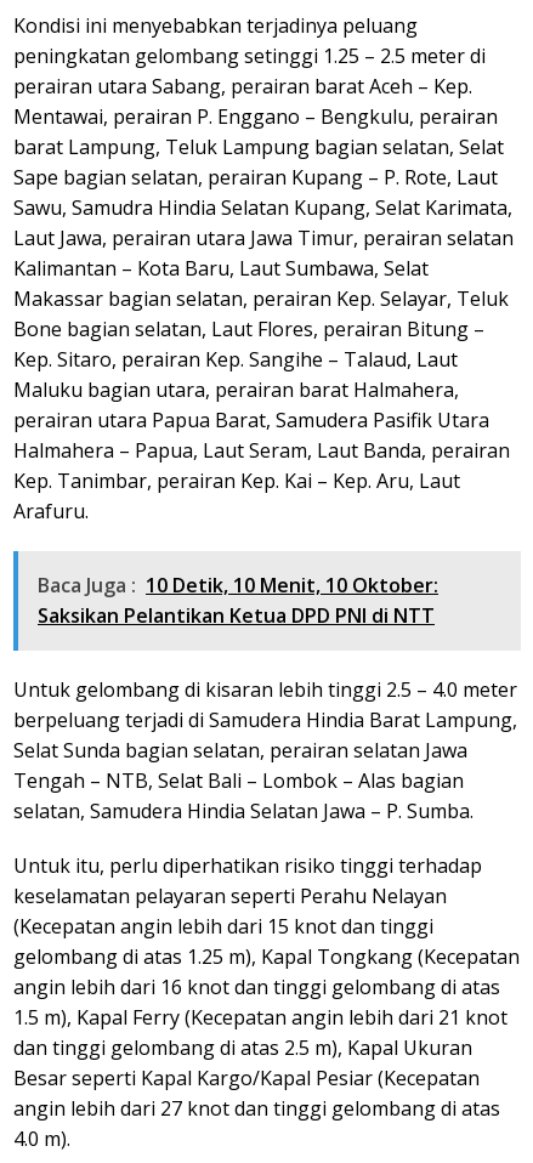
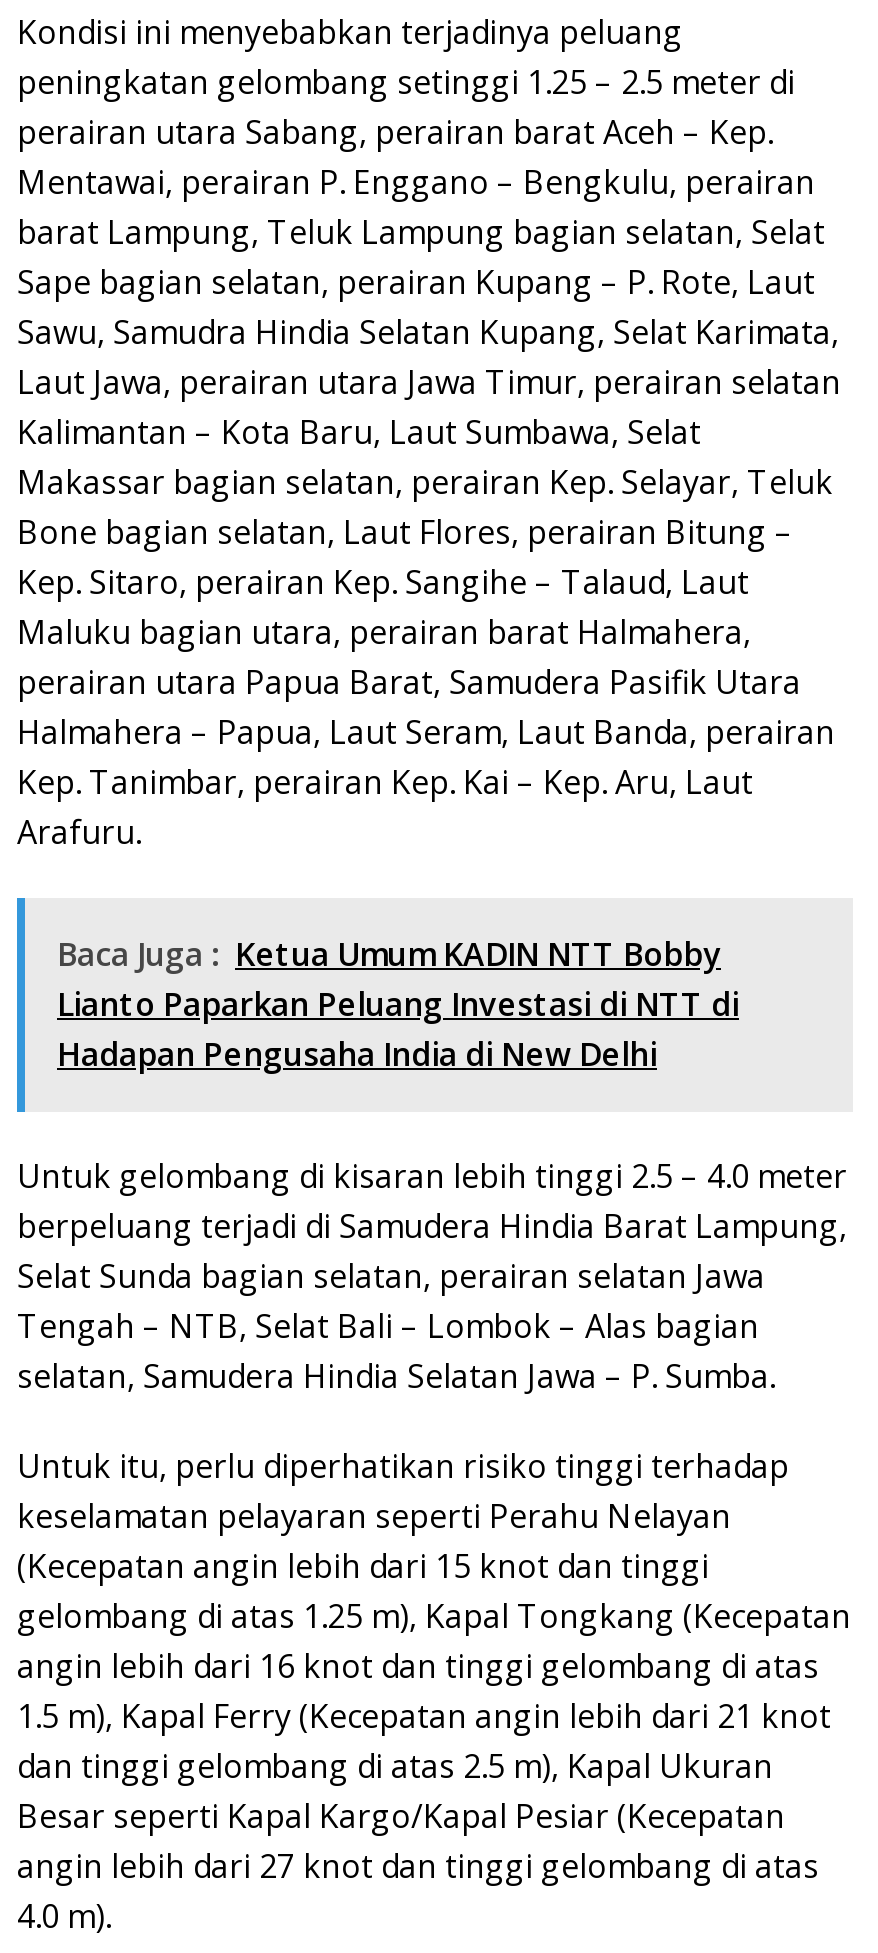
[38,572,438,629] Baca Juga : 10 Detik, 10 Menit, 10 Oktober: | Saksikan Pelantikan Ketua DPD PNI di NTT -> [57,933,739,1077] Baca Juga : Ketua Umum KADIN NTT Bobby | Lianto Paparkan Peluang Investasi di NTT di | Hadapan Pengusaha India di New Delhi

